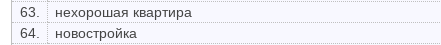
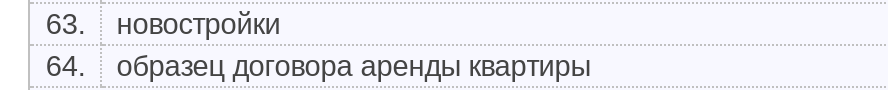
[55,4,192,20] нехорошая квартира -> [116,8,280,40] новостройки
[55,25,137,41] новостройка -> [116,50,590,82] образец договора аренды квартиры

